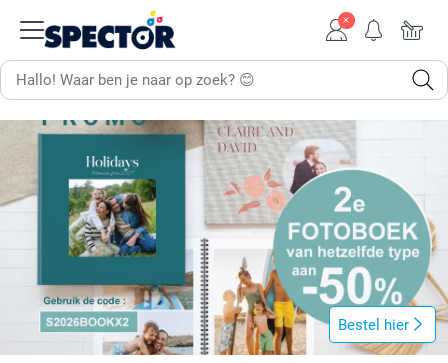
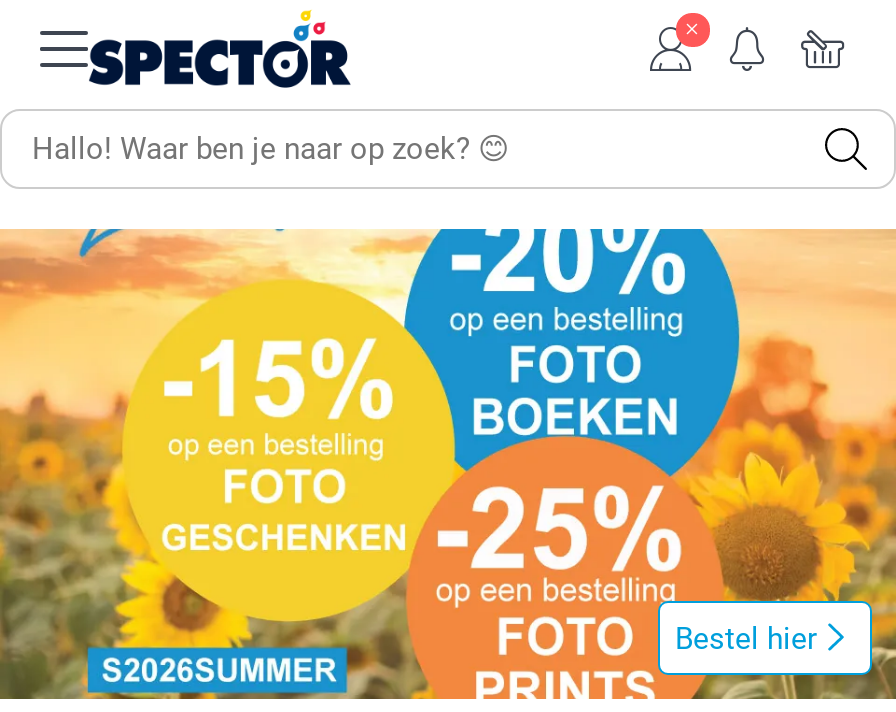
[3,119,445,356] [image] -> [6,227,890,701] [image]

